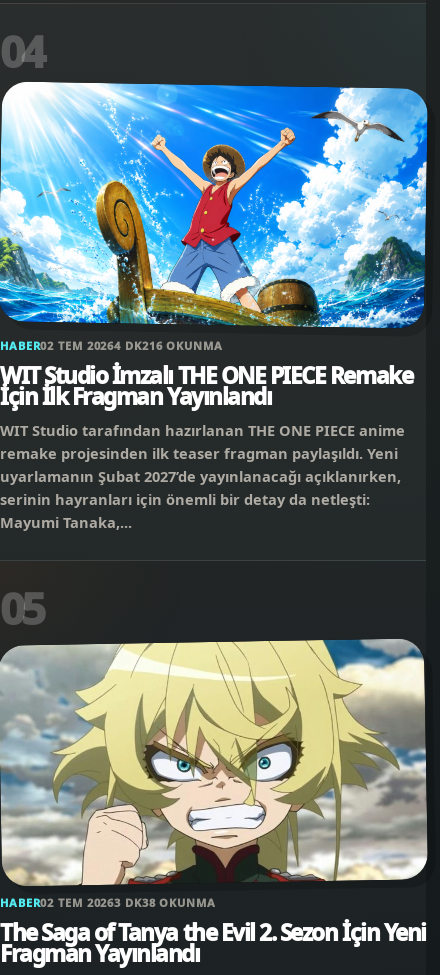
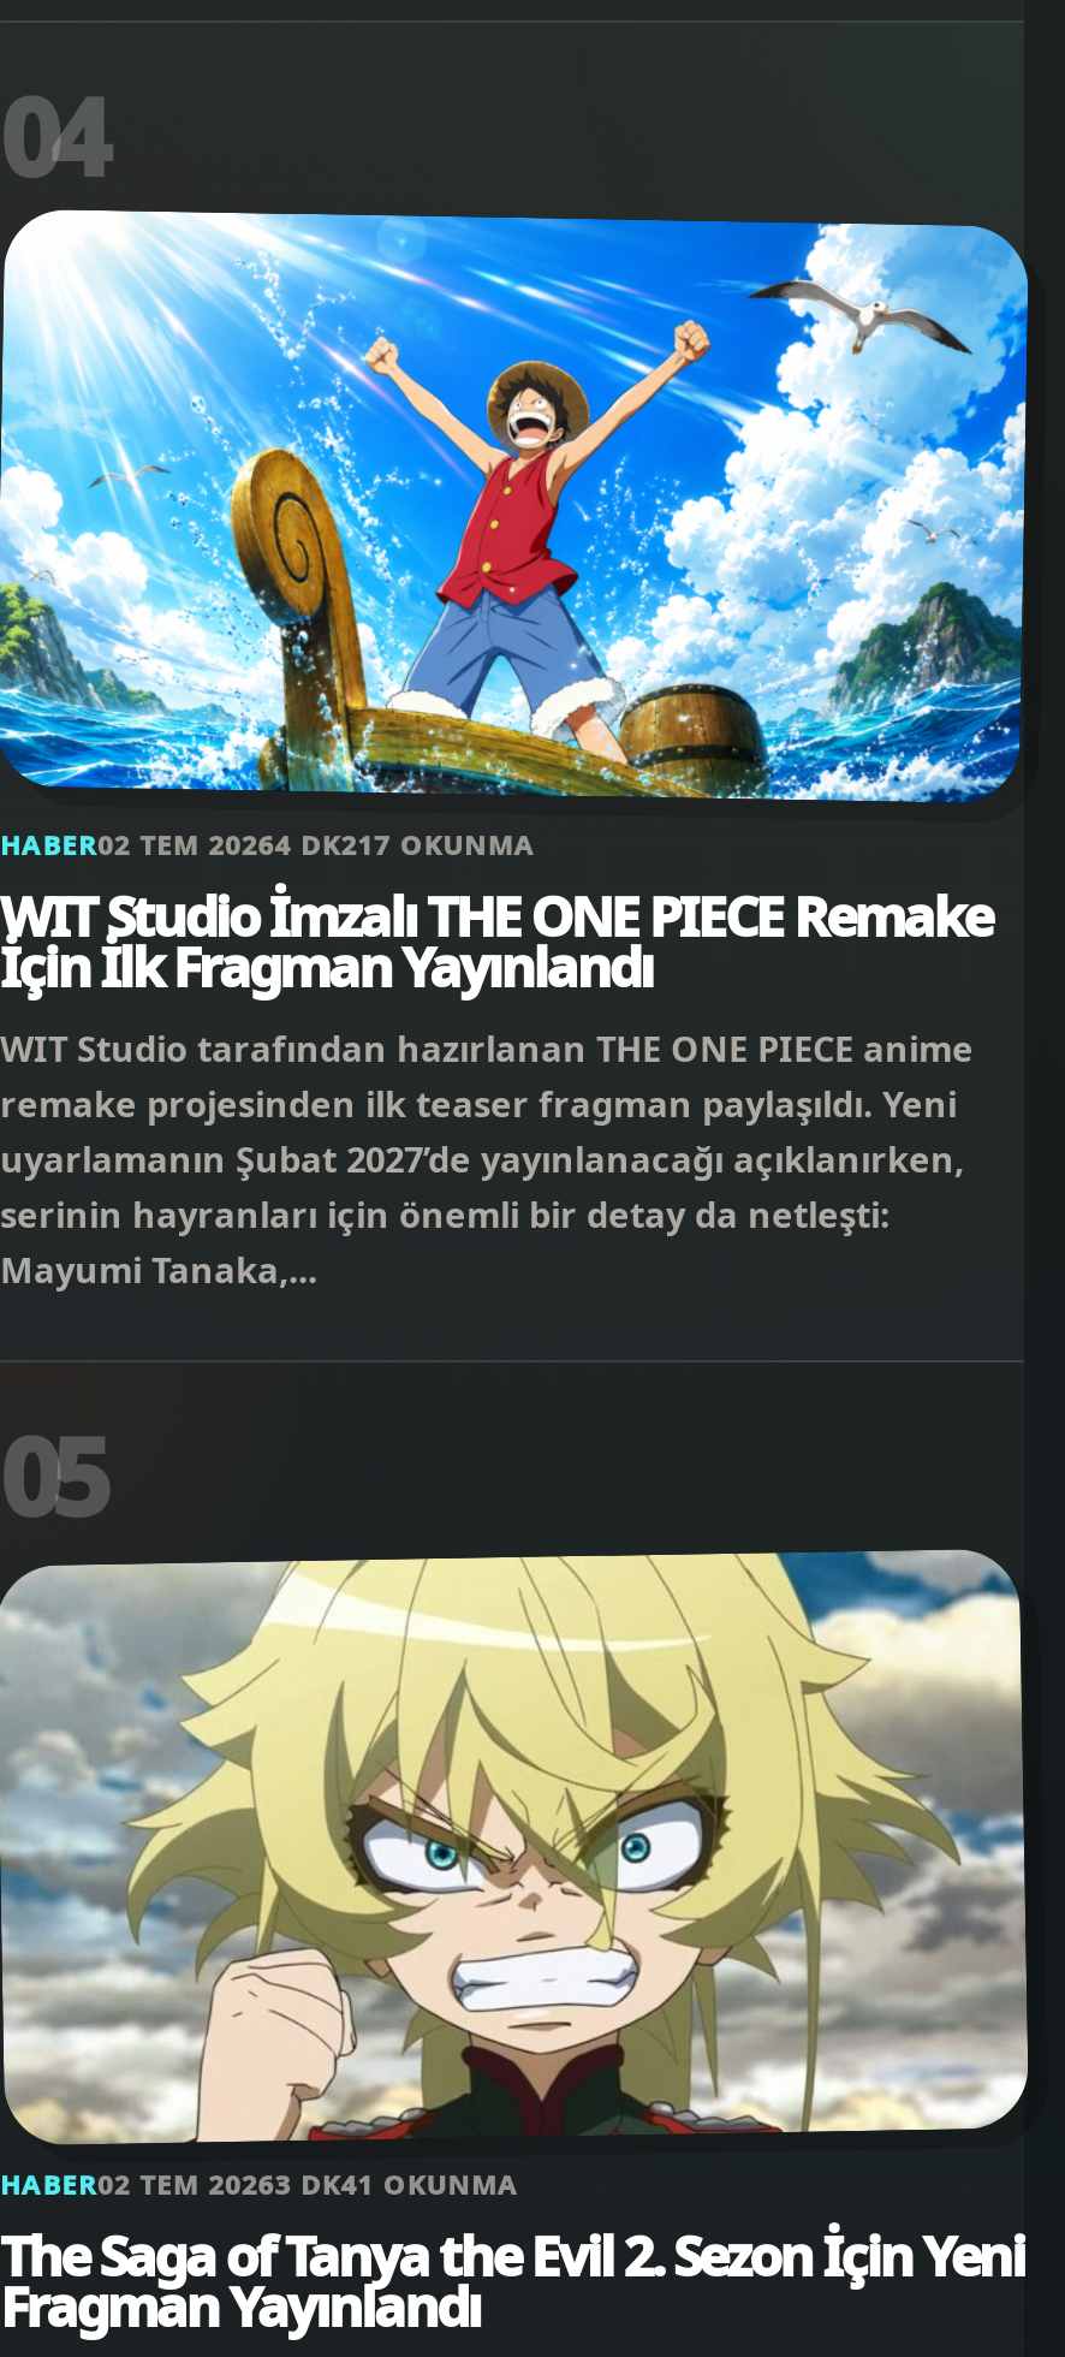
[0,338,223,353] HABER02 TEM 20264 DK216 OKUNMA -> [0,826,535,862] HABER02 TEM 20264 DK217 OKUNMA
[0,895,216,910] HABER02 TEM 20263 DK38 OKUNMA -> [0,2167,519,2203] HABER02 TEM 20263 DK41 OKUNMA

